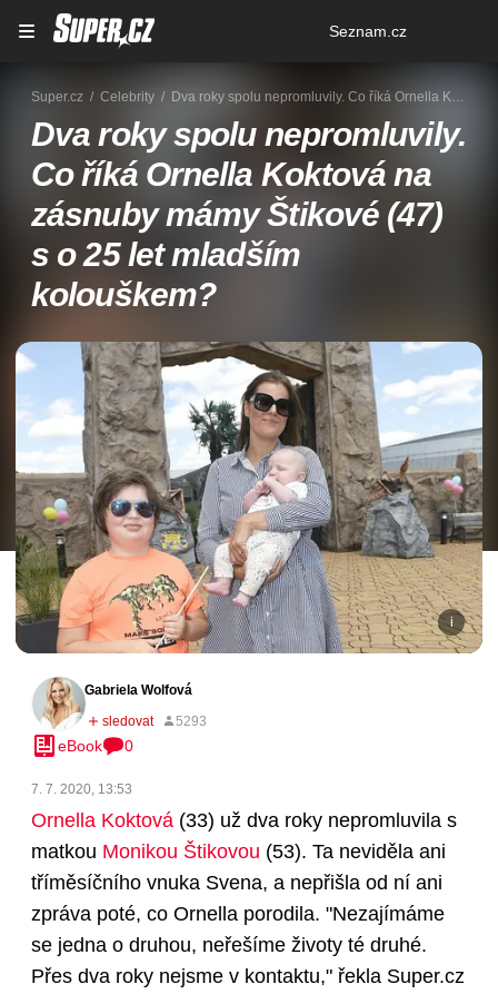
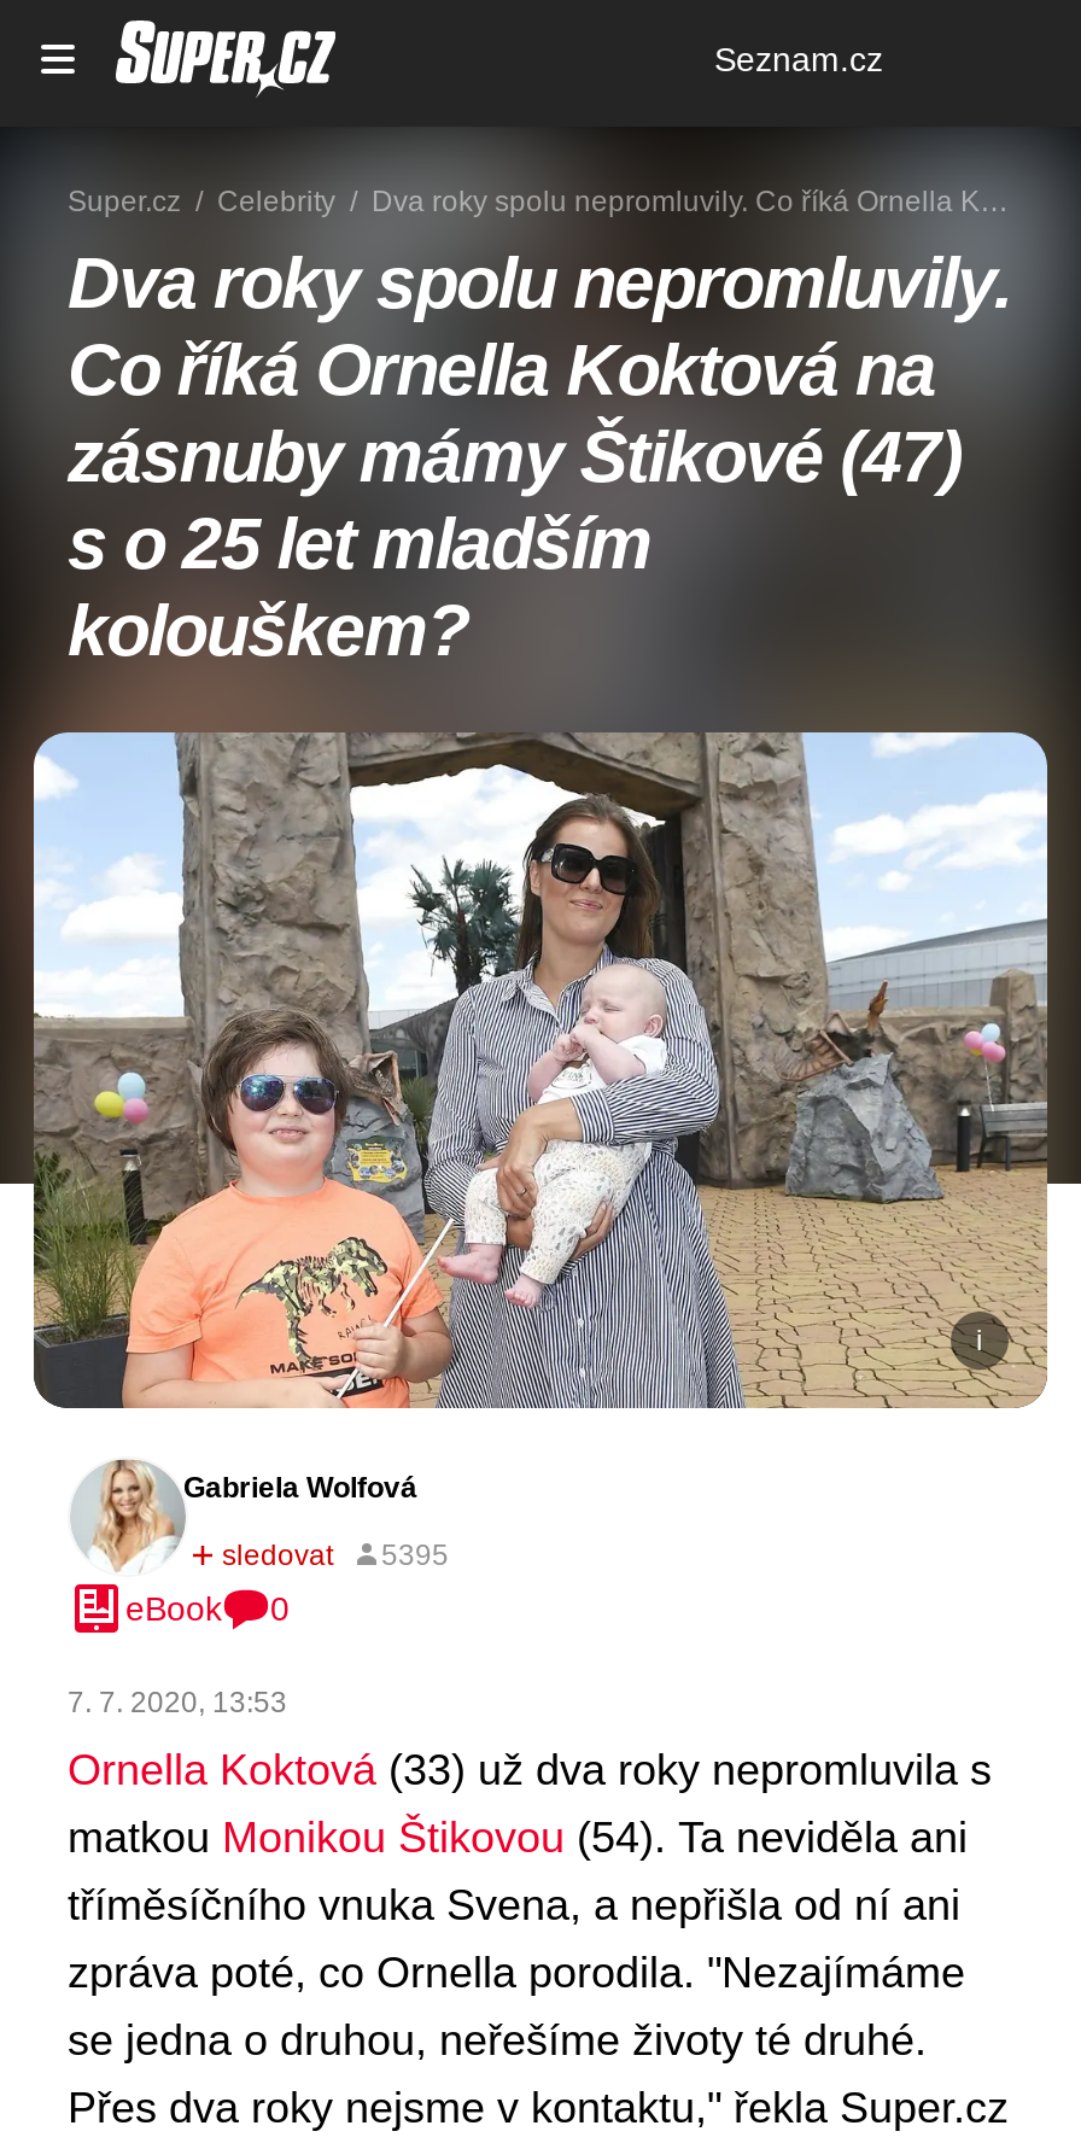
[31,840,446,863] matkou Monikou Štikovou (53). Ta neviděla ani -> [68,1813,968,1861] matkou Monikou Štikovou (54). Ta neviděla ani

